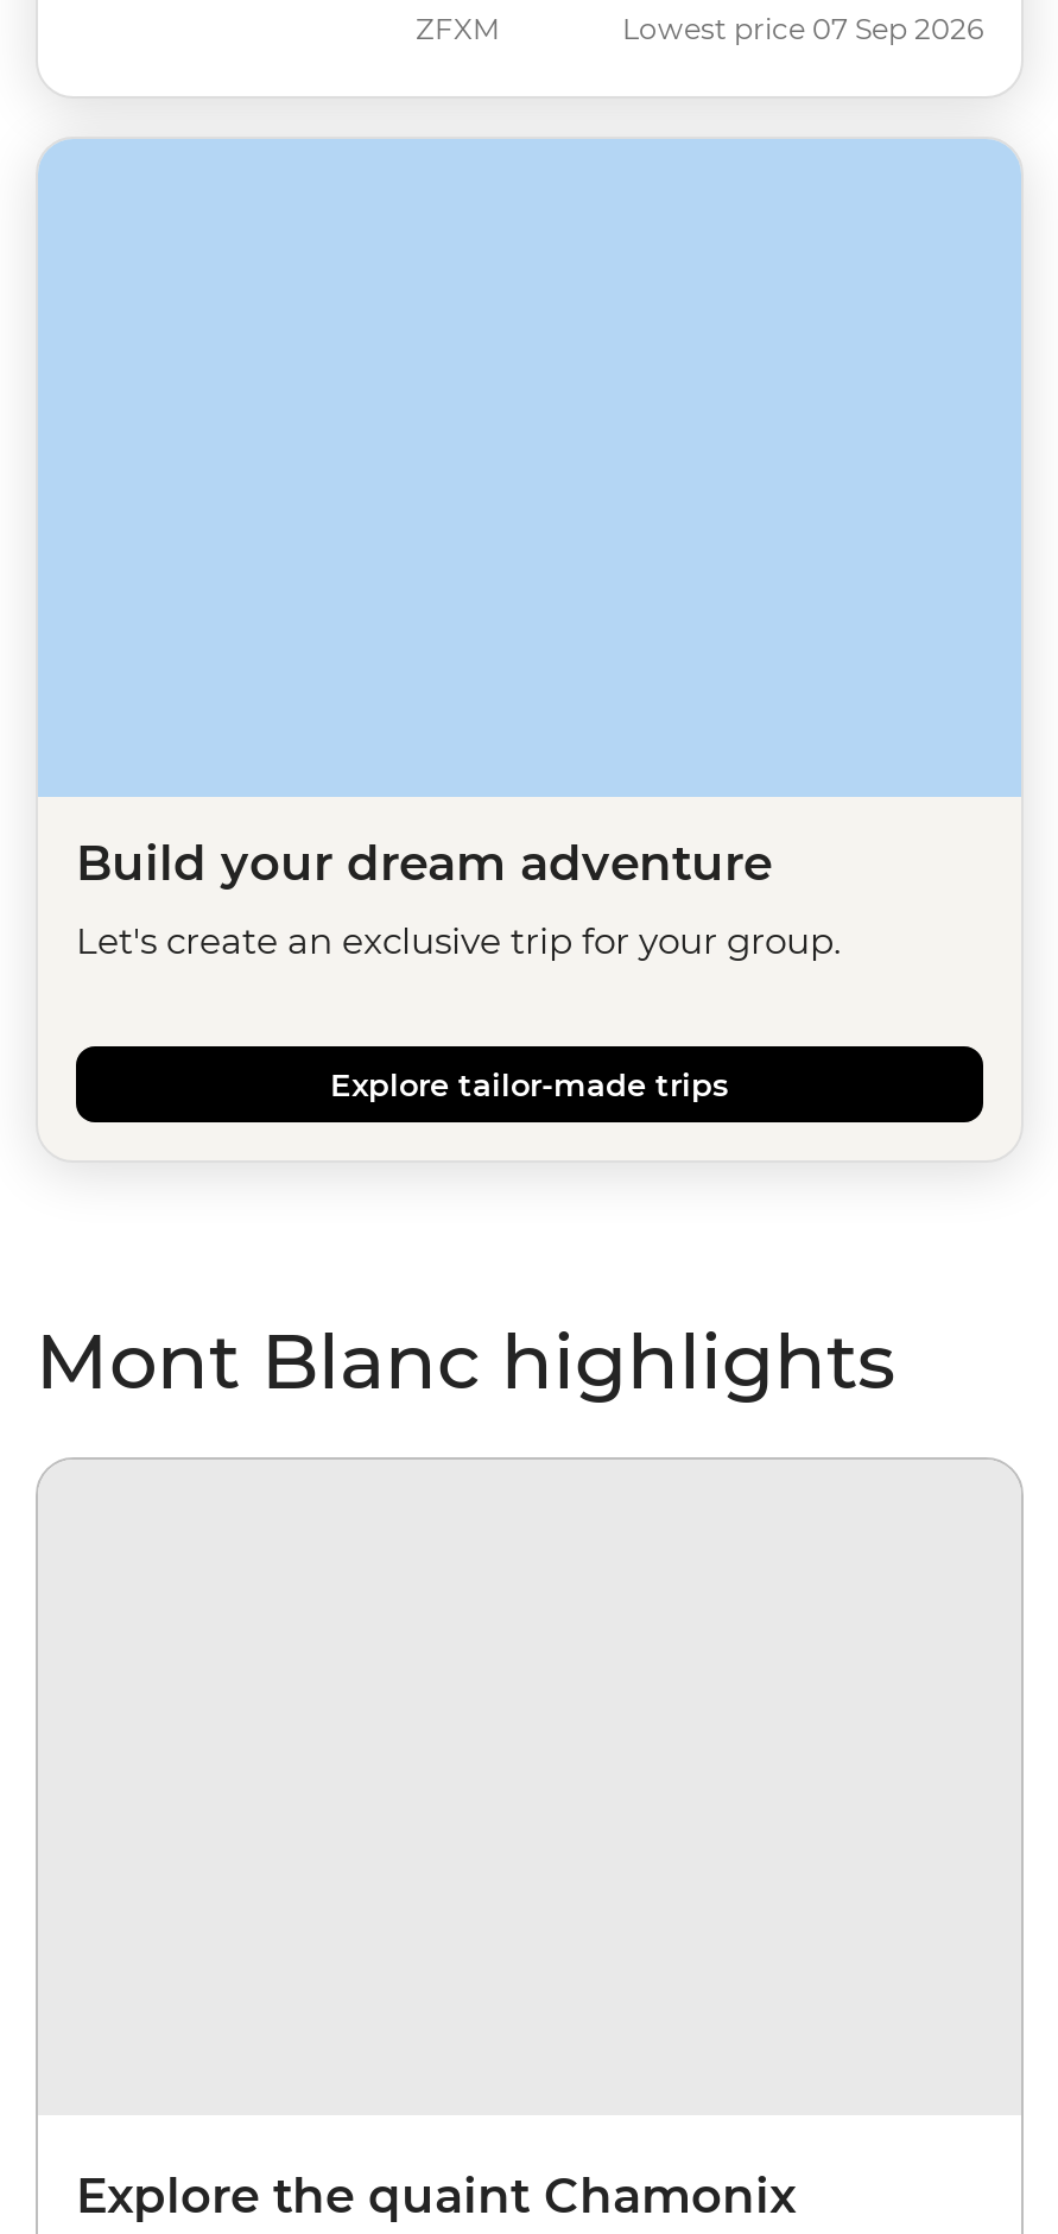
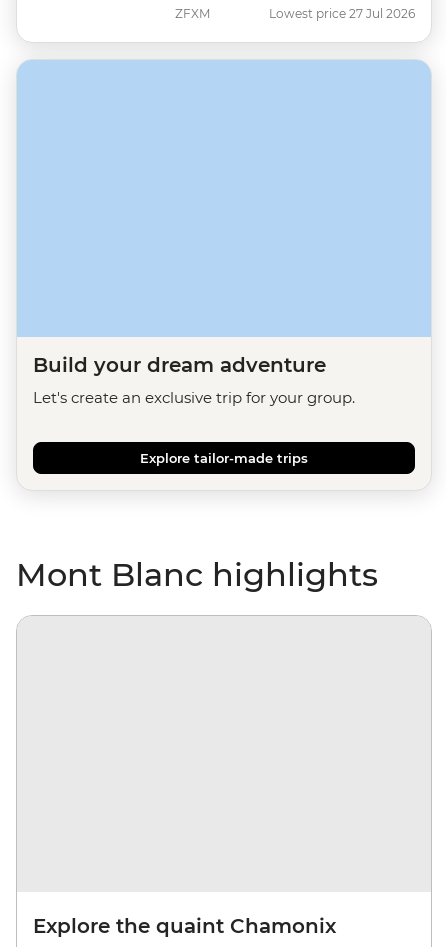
[622,11,983,46] Lowest price 07 Sep 2026 -> [269,6,415,21] Lowest price 27 Jul 2026

